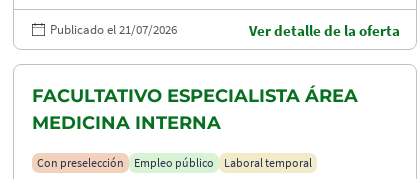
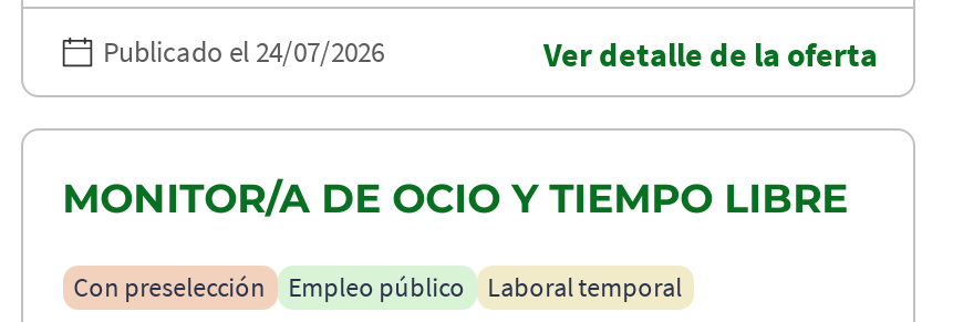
[50,21,177,38] Publicado el 21/07/2026 -> [103,33,384,71] Publicado el 24/07/2026
[32,85,358,134] FACULTATIVO ESPECIALISTA ÁREA | MEDICINA INTERNA -> [62,174,848,223] MONITOR/A DE OCIO Y TIEMPO LIBRE

